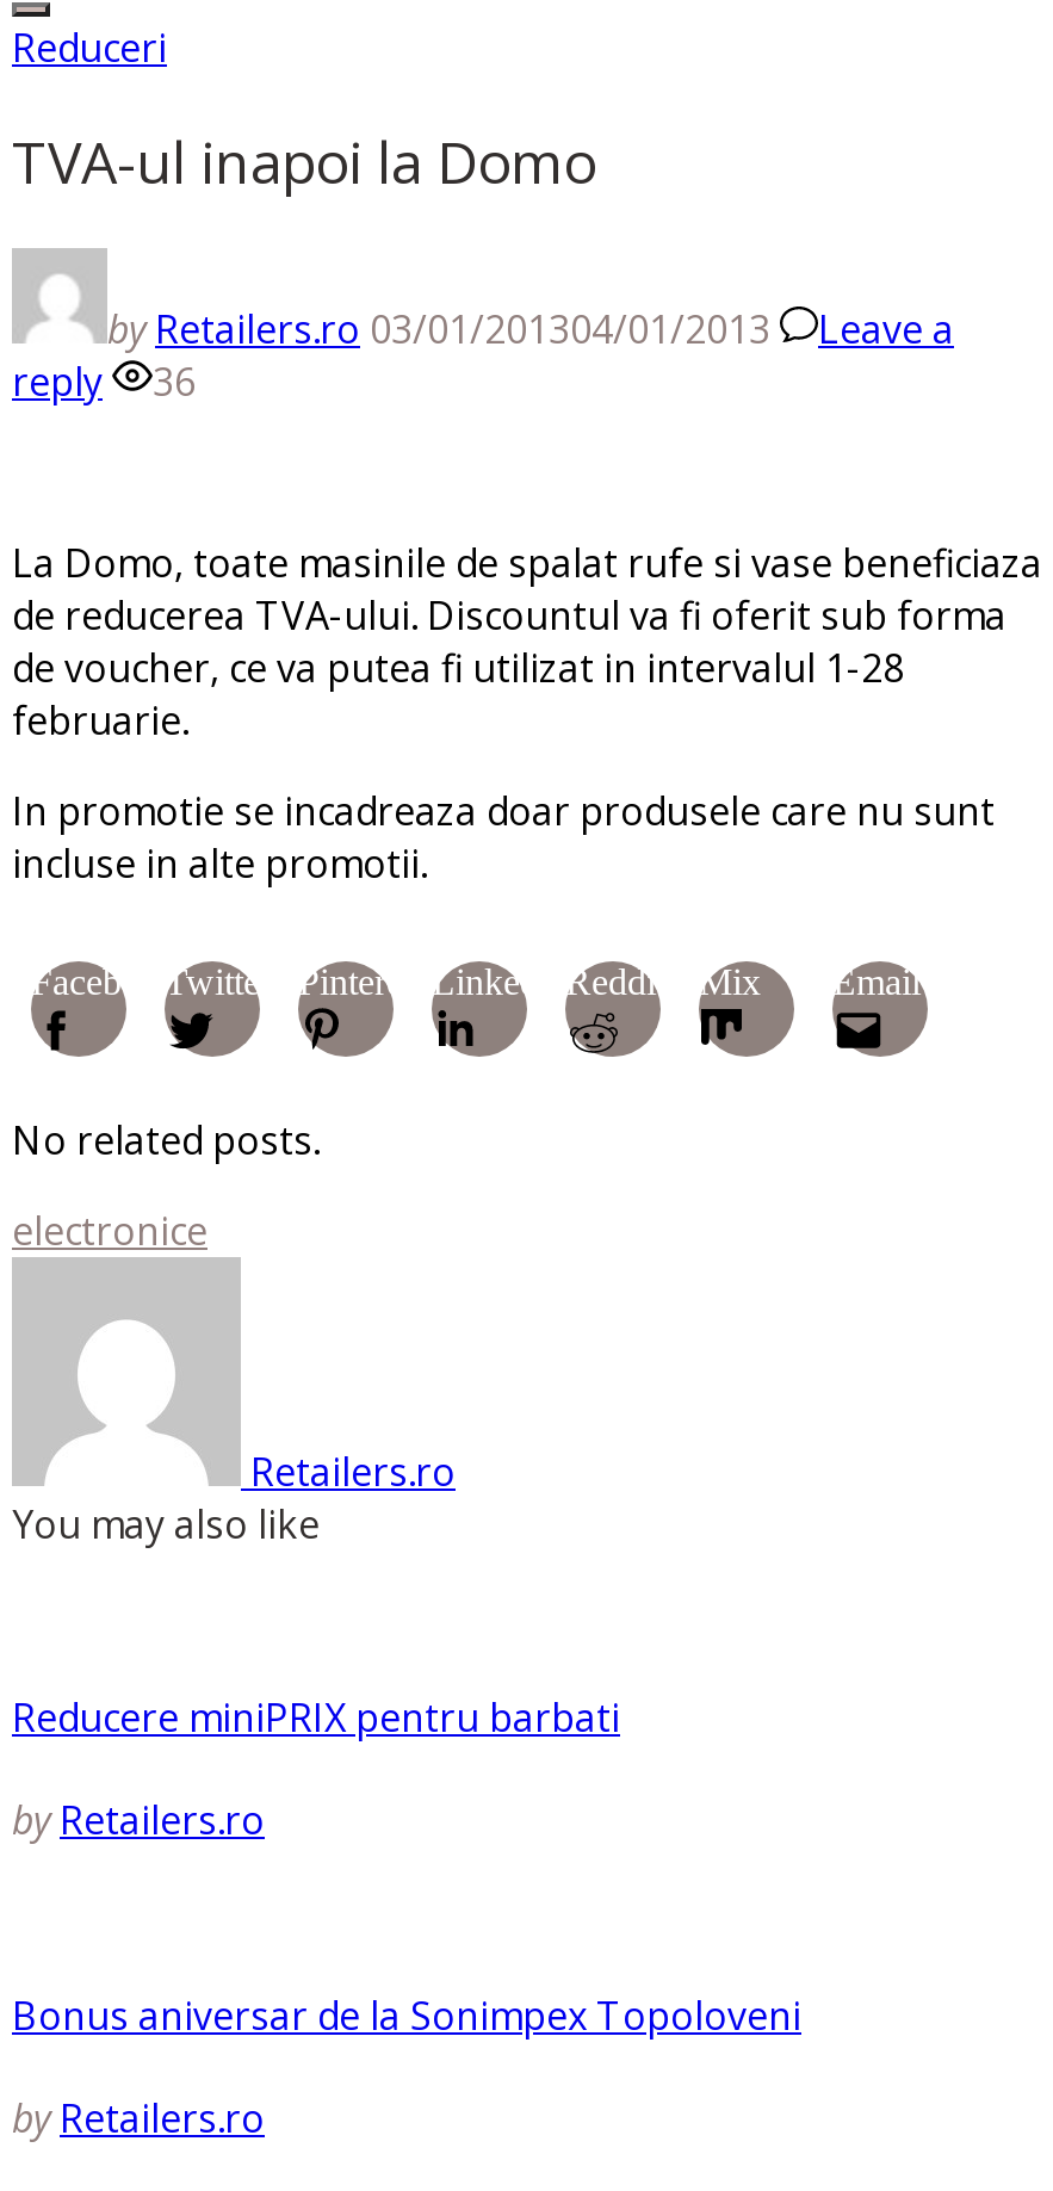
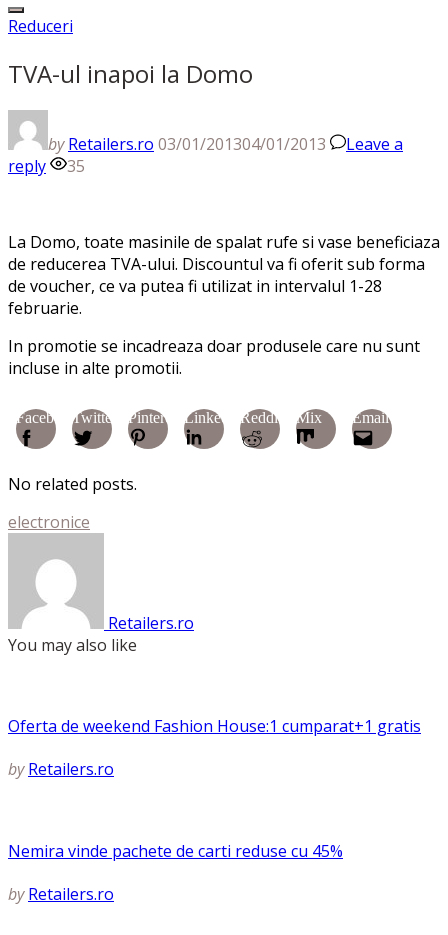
[12,355,196,407] reply 36 -> [8,155,85,177] reply 35
[12,1691,620,1744] Reducere miniPRIX pentru barbati -> [8,715,421,737] Oferta de weekend Fashion House:1 cumparat+1 gratis
[12,1988,801,2041] Bonus aniversar de la Sonimpex Topoloveni -> [8,840,343,862] Nemira vinde pachete de carti reduse cu 45%

